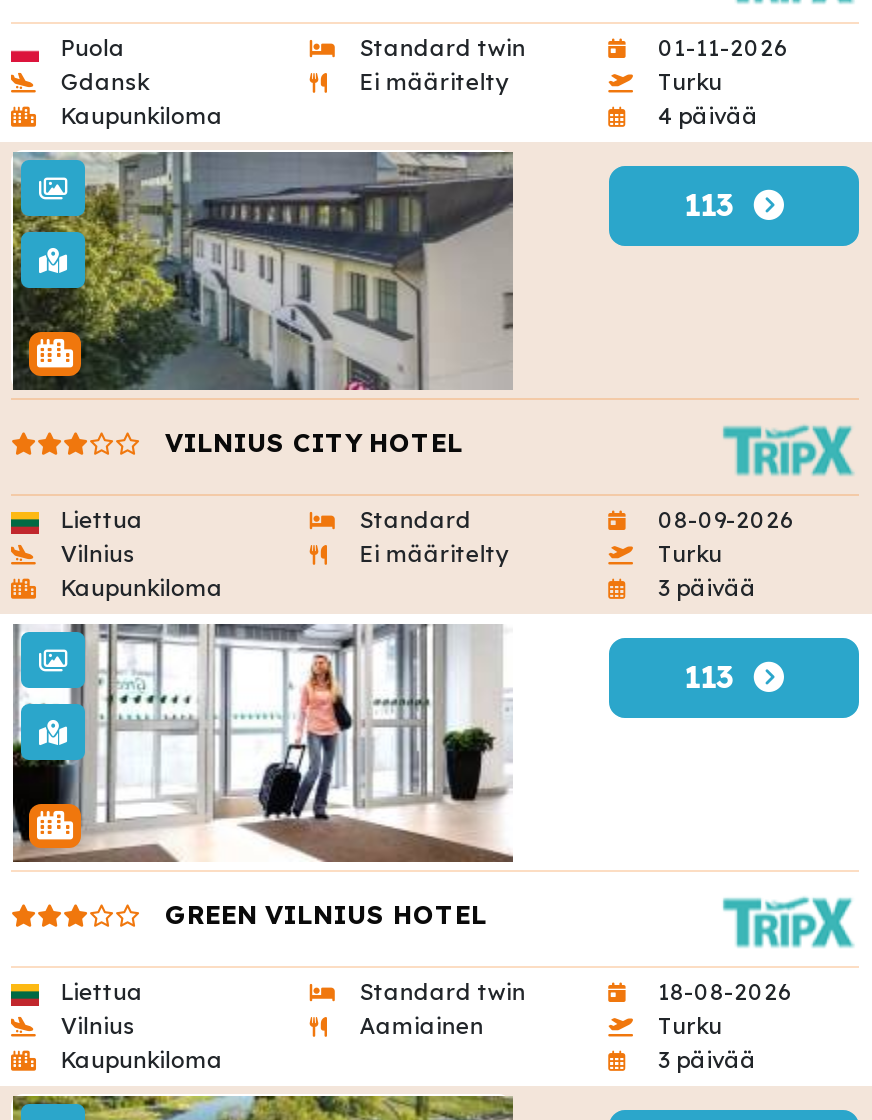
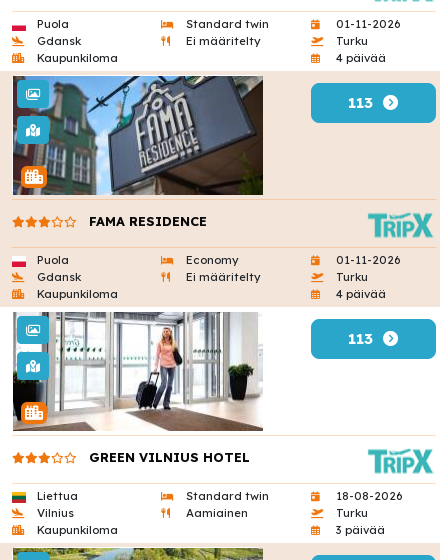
[11,150,513,459] [image] | VILNIUS CITY HOTEL -> [12,75,264,229] [image] | FAMA RESIDENCE
[61,507,143,569] Liettua | Vilnius -> [37,253,81,284] Puola | Gdansk
[359,507,471,535] Standard -> [186,253,239,267] Economy
[658,507,792,535] 08-09-2026 -> [335,253,399,267] 01-11-2026
[658,575,756,603] 3 päivää -> [335,287,385,301] 4 päivää

